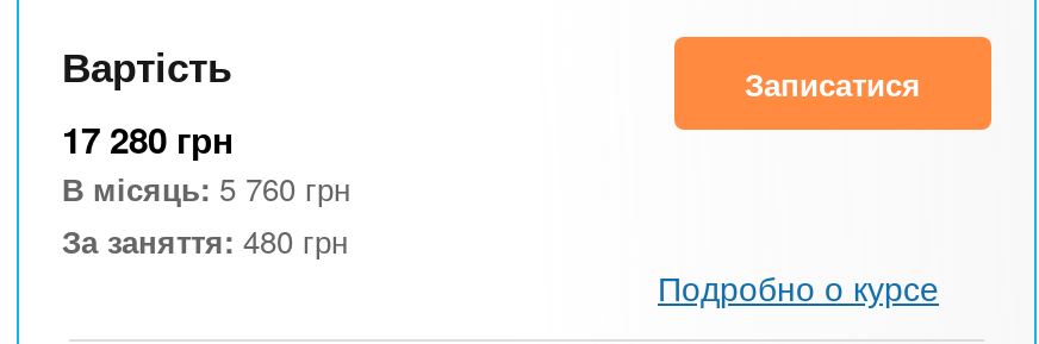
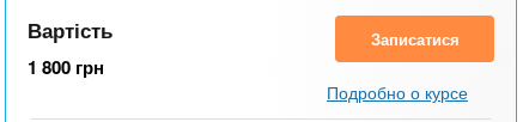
[62,113,350,263] 17 280 грн | В місяць: 5 760 грн | За заняття: 480 грн -> [28,54,104,80] 1 800 грн

